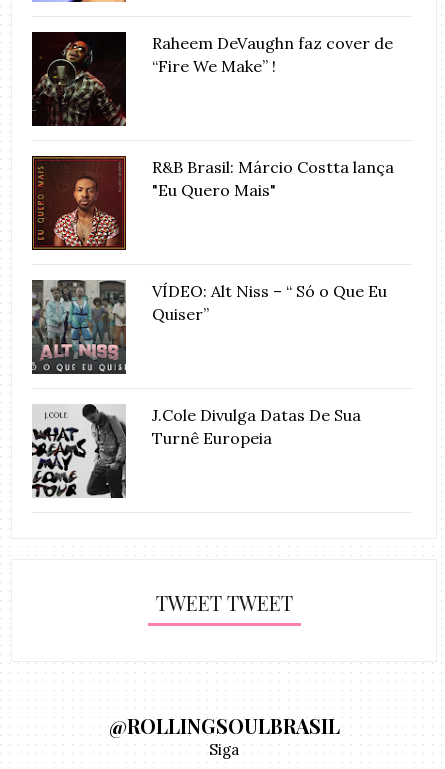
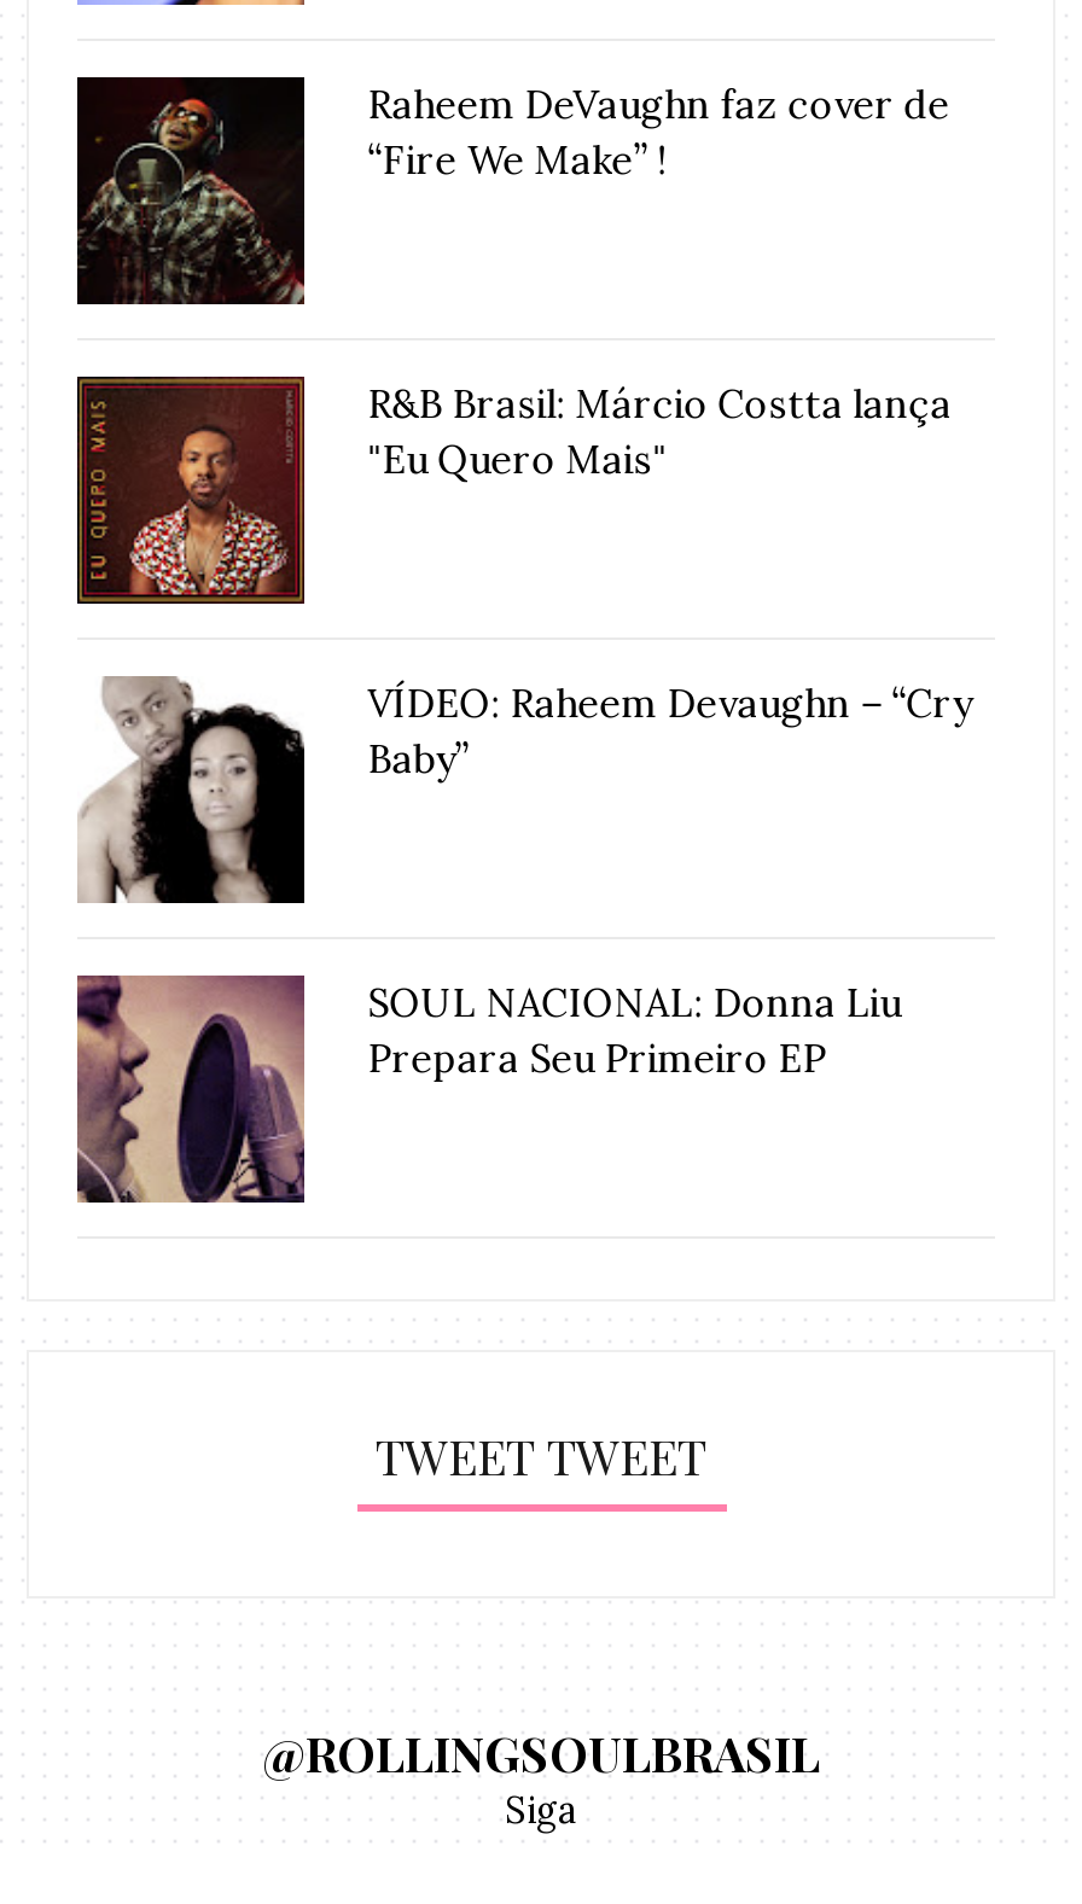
[31,279,387,375] [image] | VÍDEO: Alt Niss – “ Só o Que Eu | Quiser” -> [77,676,971,903] [image] | VÍDEO: Raheem Devaughn – “Cry | Baby”
[31,403,361,498] [image] | J.Cole Divulga Datas De Sua | Turnê Europeia -> [75,973,901,1205] [image] | SOUL NACIONAL: Donna Liu | Prepara Seu Primeiro EP

